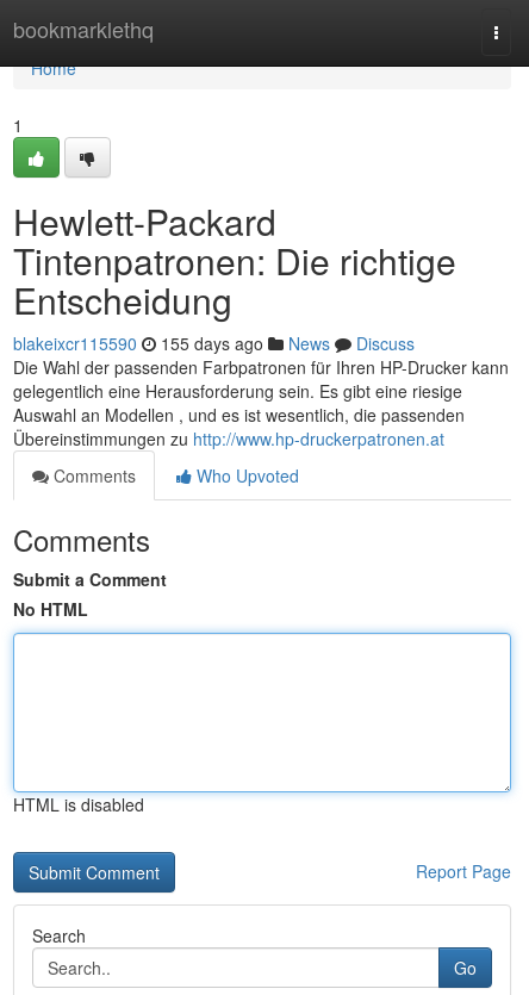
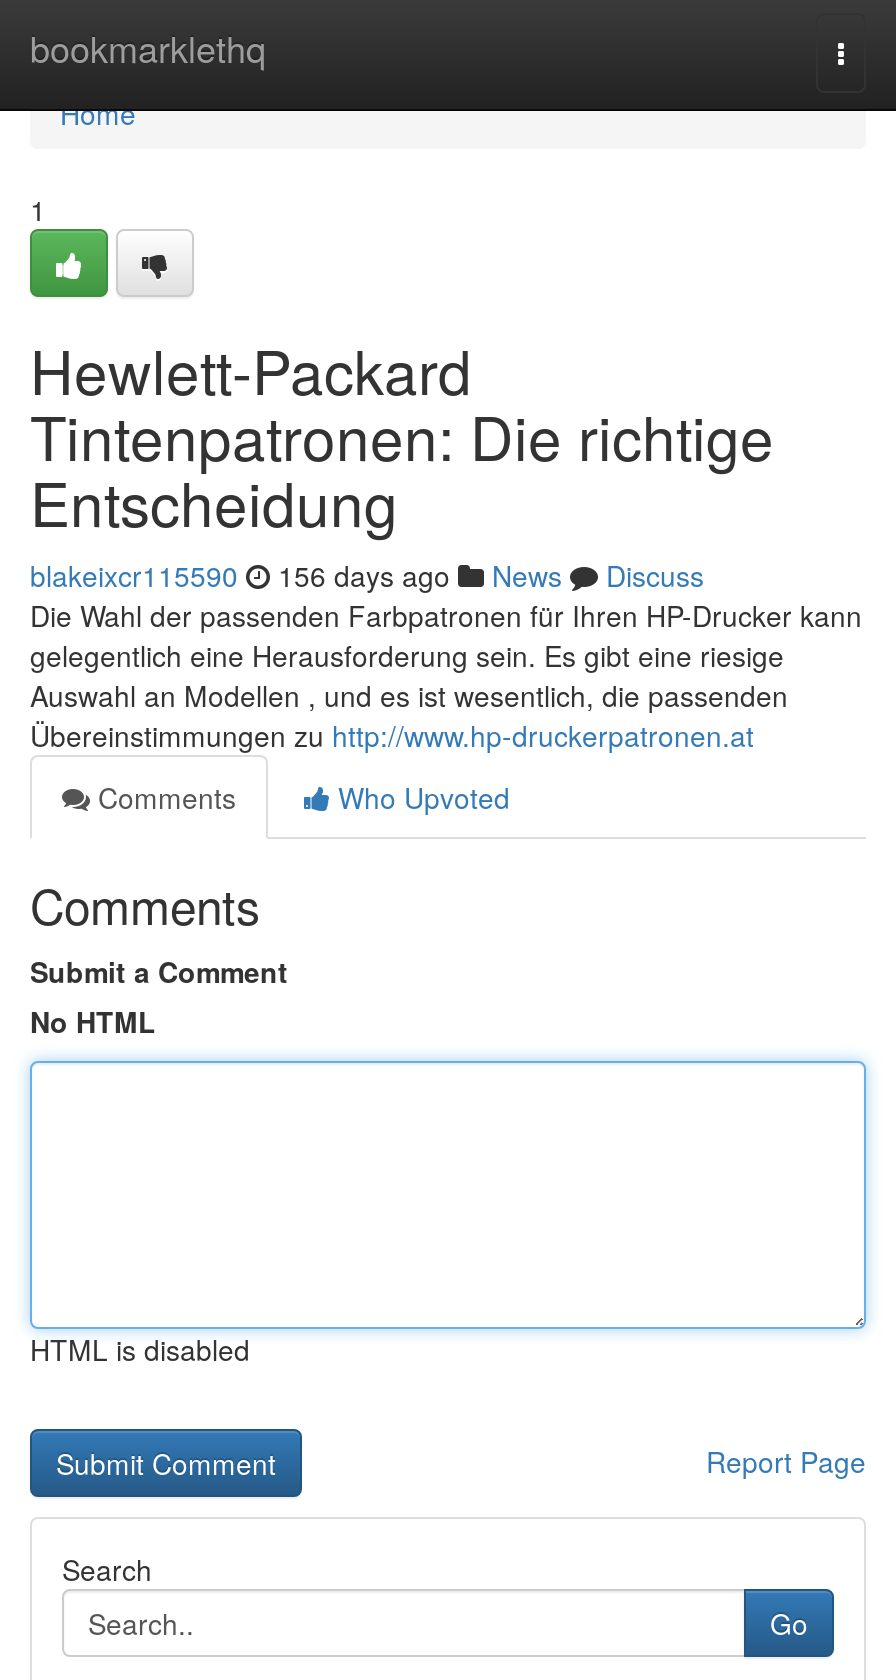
[13,331,415,355] blakeixcr115590 155 days ago News Discuss -> [30,555,704,595] blakeixcr115590 156 days ago News Discuss

